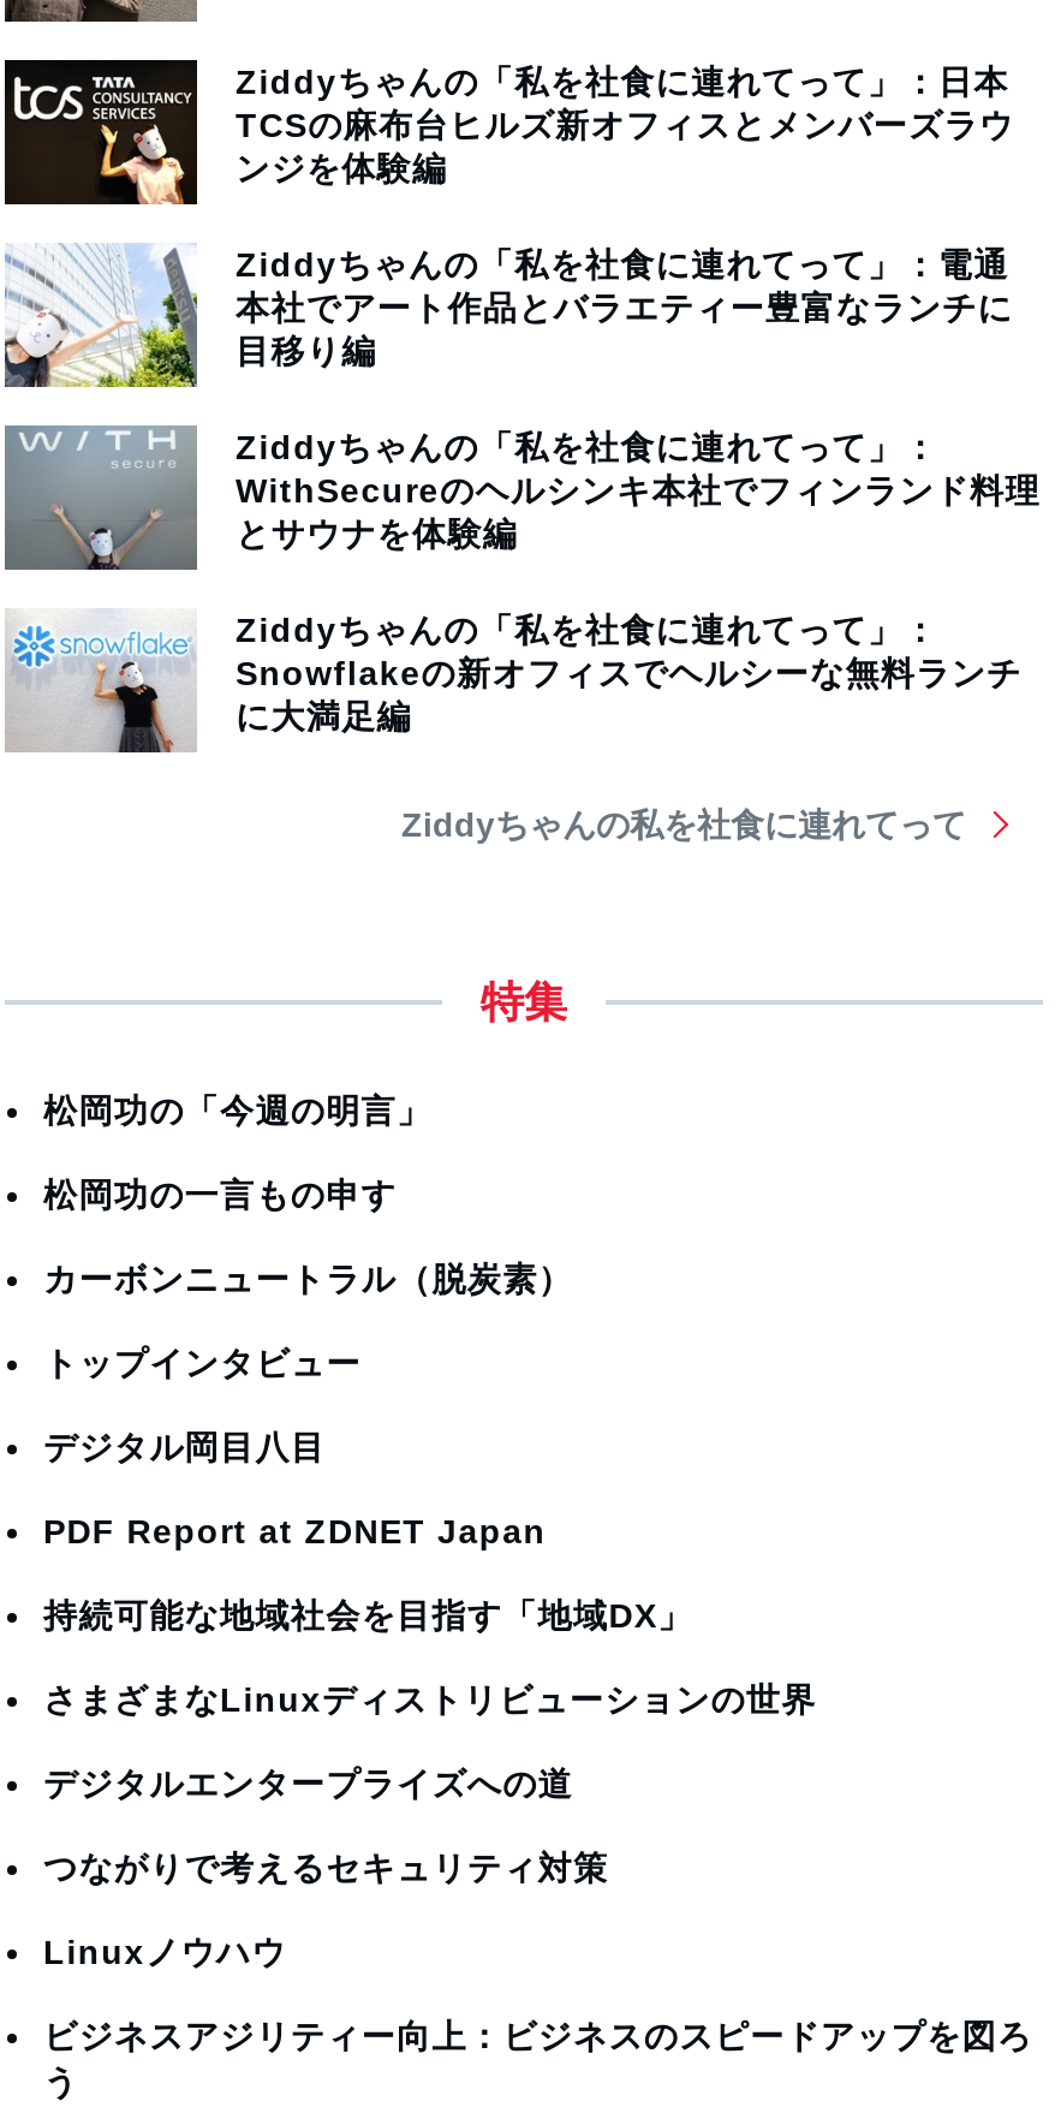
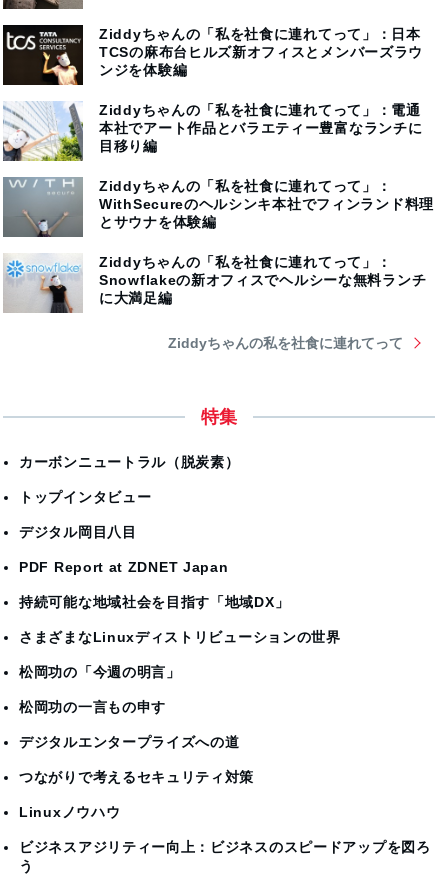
moved [43,1091,432,1214] -> [19,664,181,715]: 松岡功の「今週の明言」 | 松岡功の一言もの申す
moved [43,1260,817,1719] -> [19,454,341,645]: カーボンニュートラル（脱炭素） | トップインタビュー | デジタル岡目八目 | PDF Report at ZDNET Japan | 持続可能な地域社会を目指す「地域DX」 | さまざまなLinuxディストリビューションの世界

